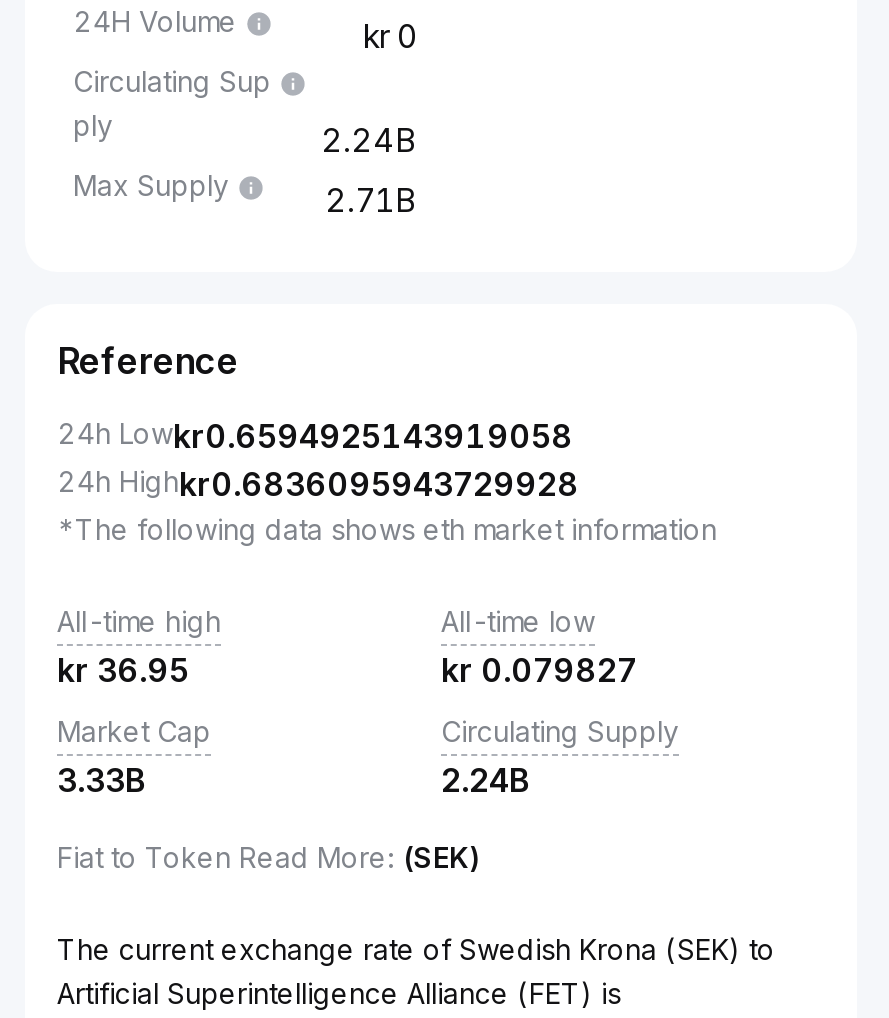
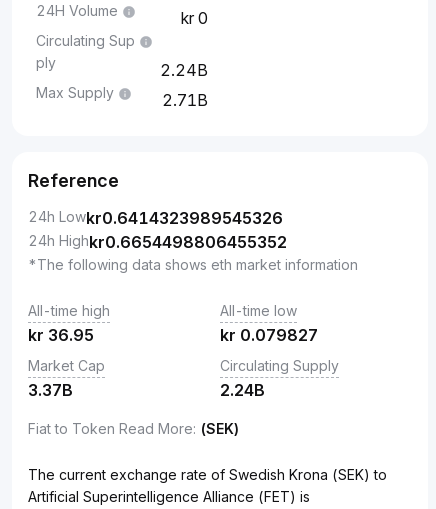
[57,416,573,456] 24h Lowkr0.6594925143919058 -> [28,208,283,228] 24h Lowkr0.6414323989545326
[57,464,579,504] 24h Highkr0.6836095943729928 -> [28,232,287,252] 24h Highkr0.6654498806455352
[57,760,147,800] 3.33B -> [28,380,73,400] 3.37B

